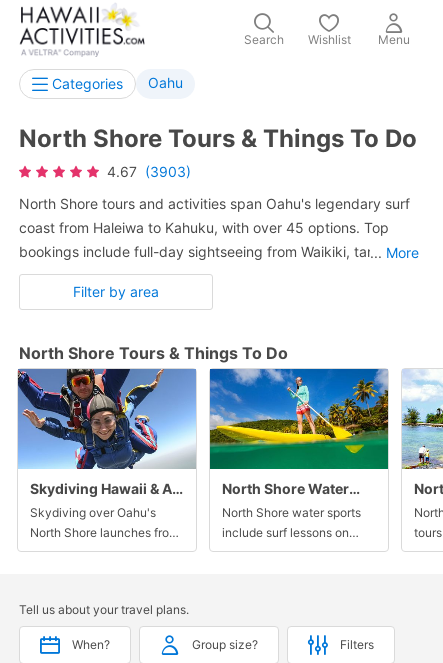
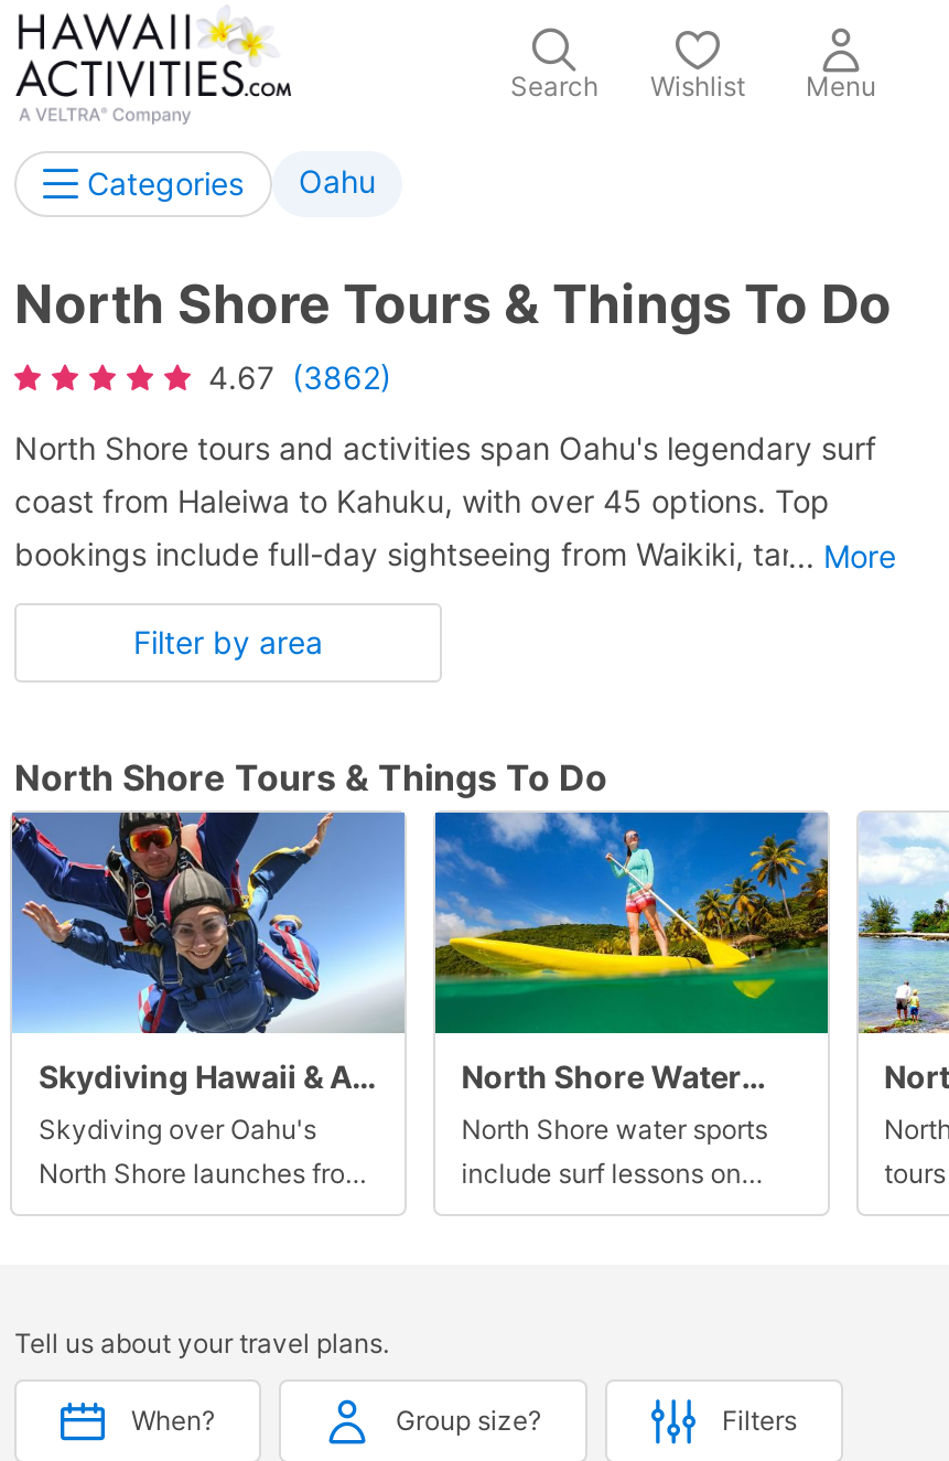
[107,162,191,179] 4.67 (3903) -> [208,357,391,395] 4.67 (3862)

